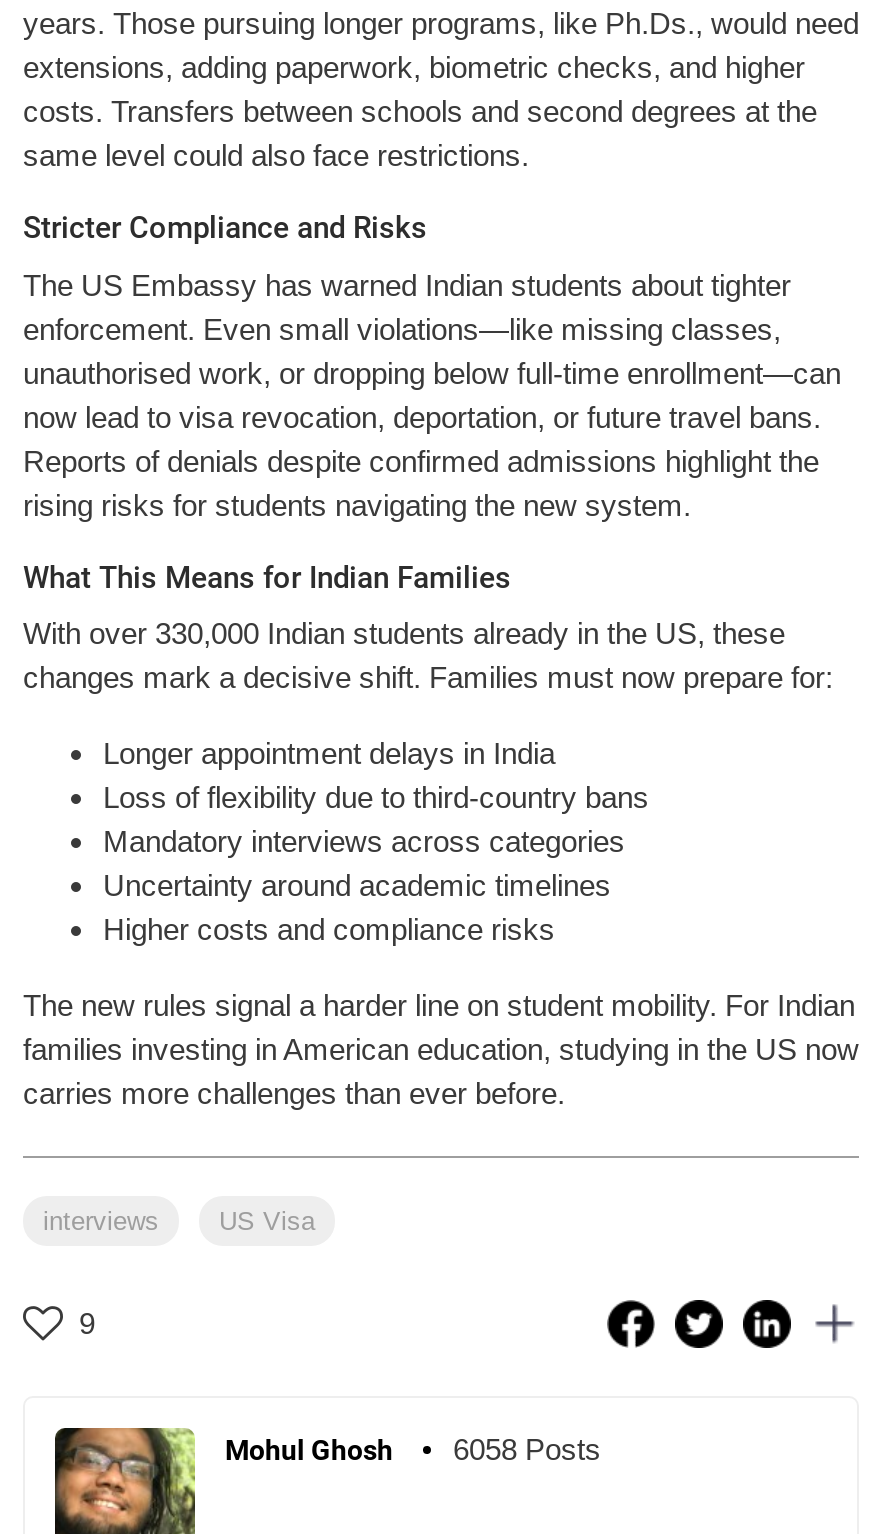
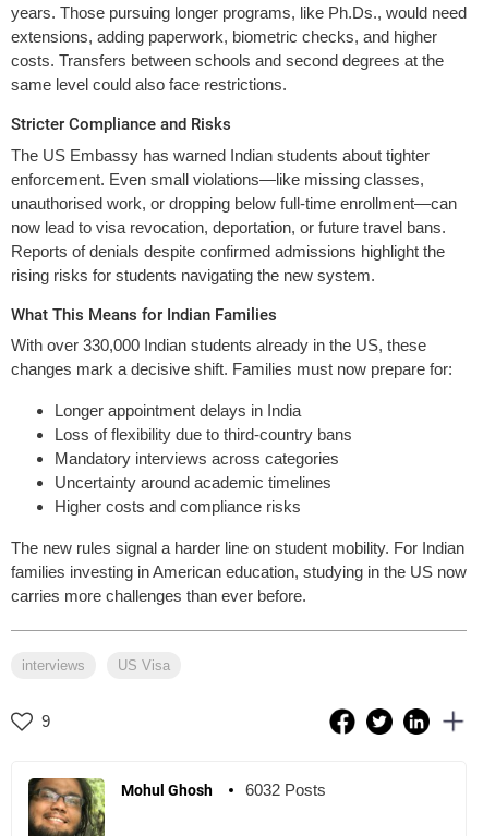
[225,1433,601,1467] Mohul Ghosh 6058 Posts -> [121,781,326,799] Mohul Ghosh 6032 Posts

